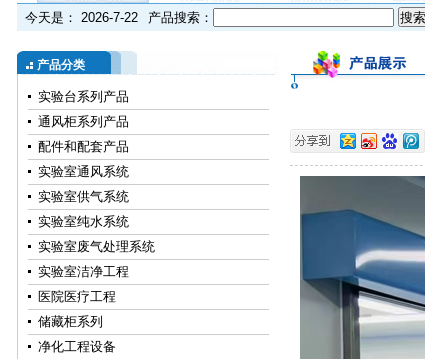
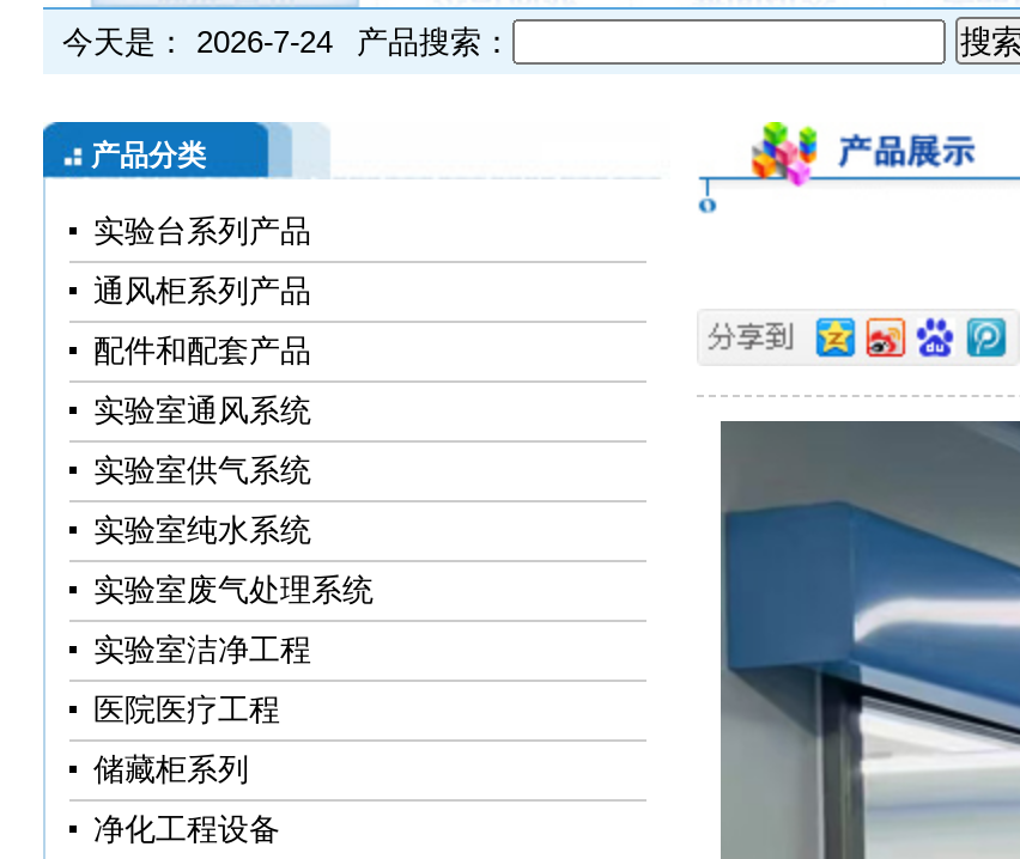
[25,10,213,25] 今天是：2026-7-22 产品搜索： -> [62,24,512,60] 今天是：2026-7-24 产品搜索：

